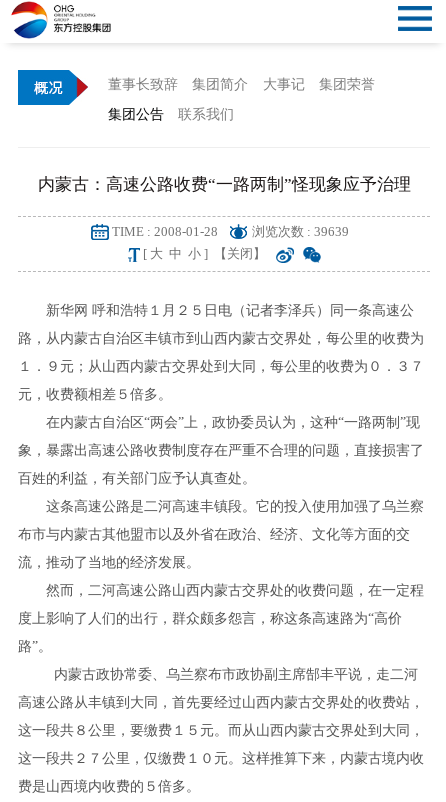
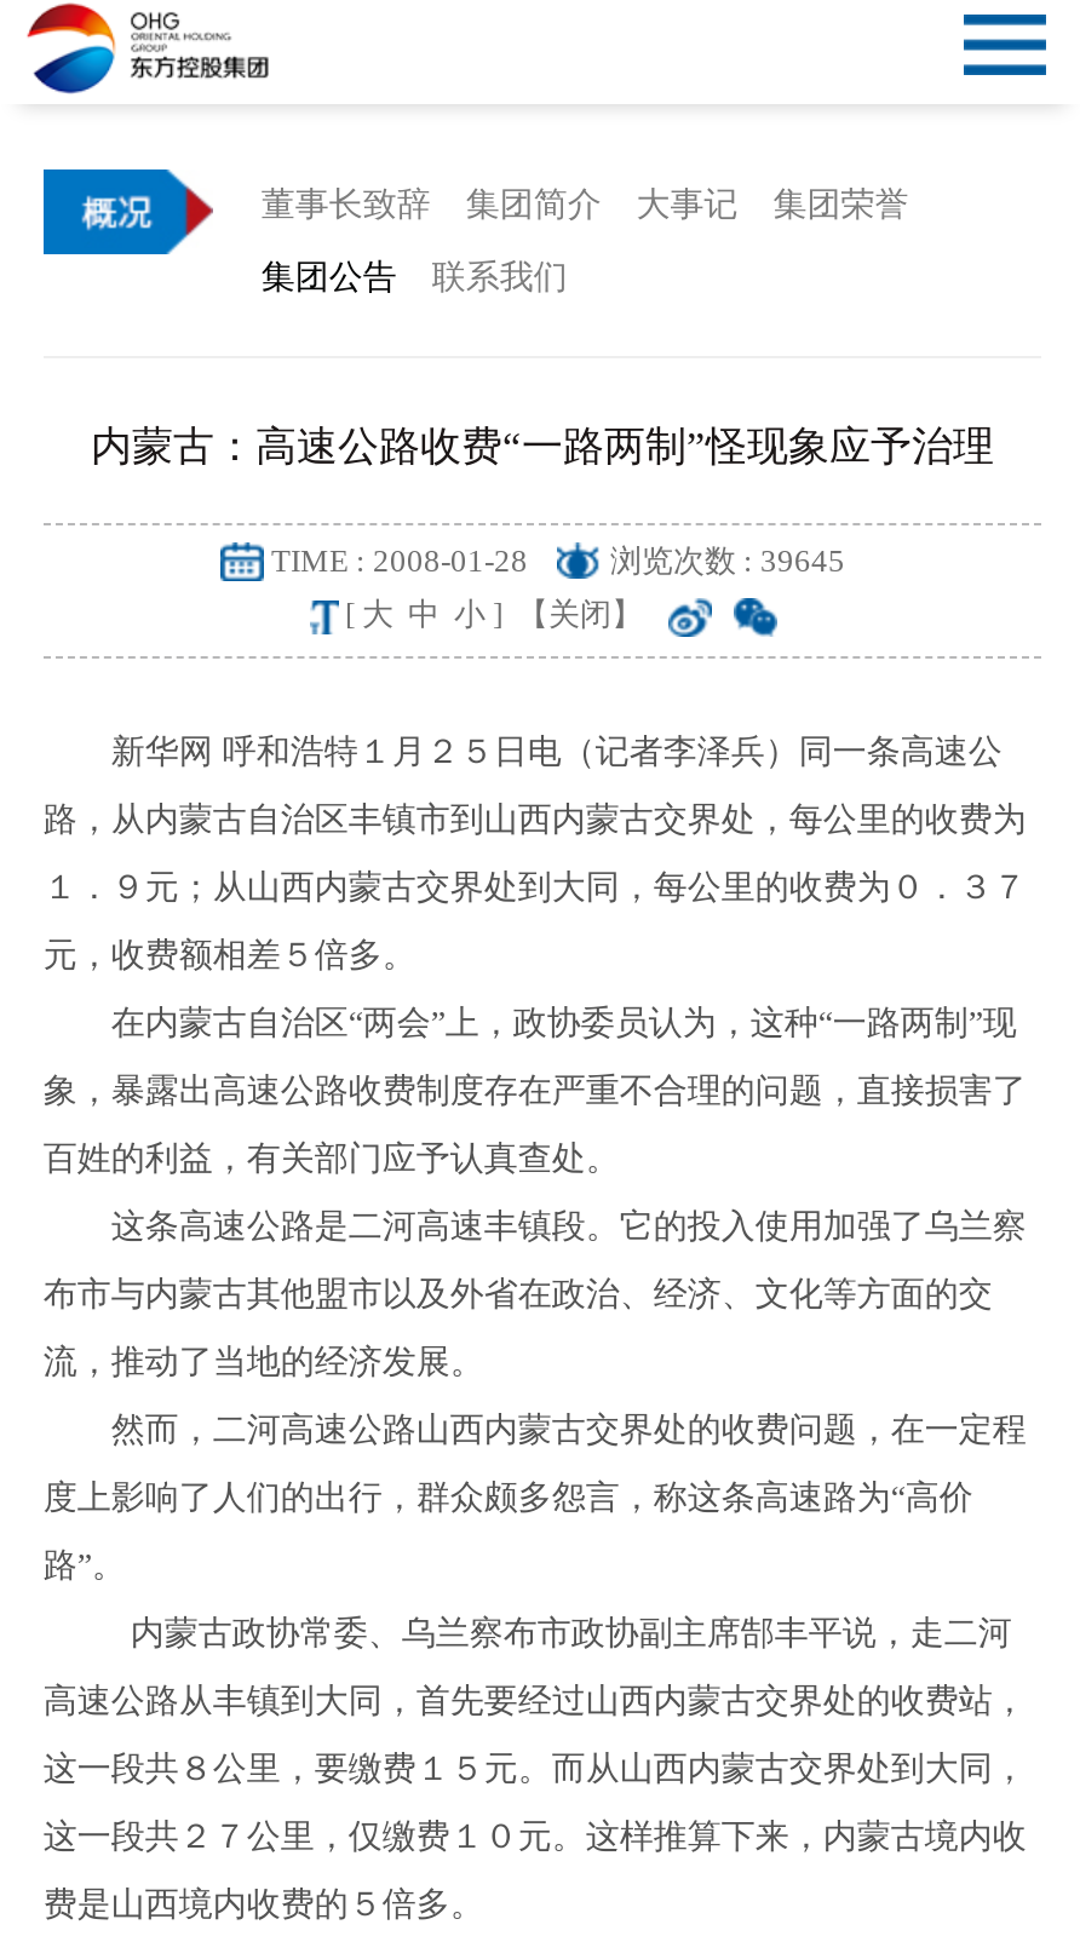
[252,224,349,239] 浏览次数 : 39639 -> [610,541,845,578] 浏览次数 : 39645

